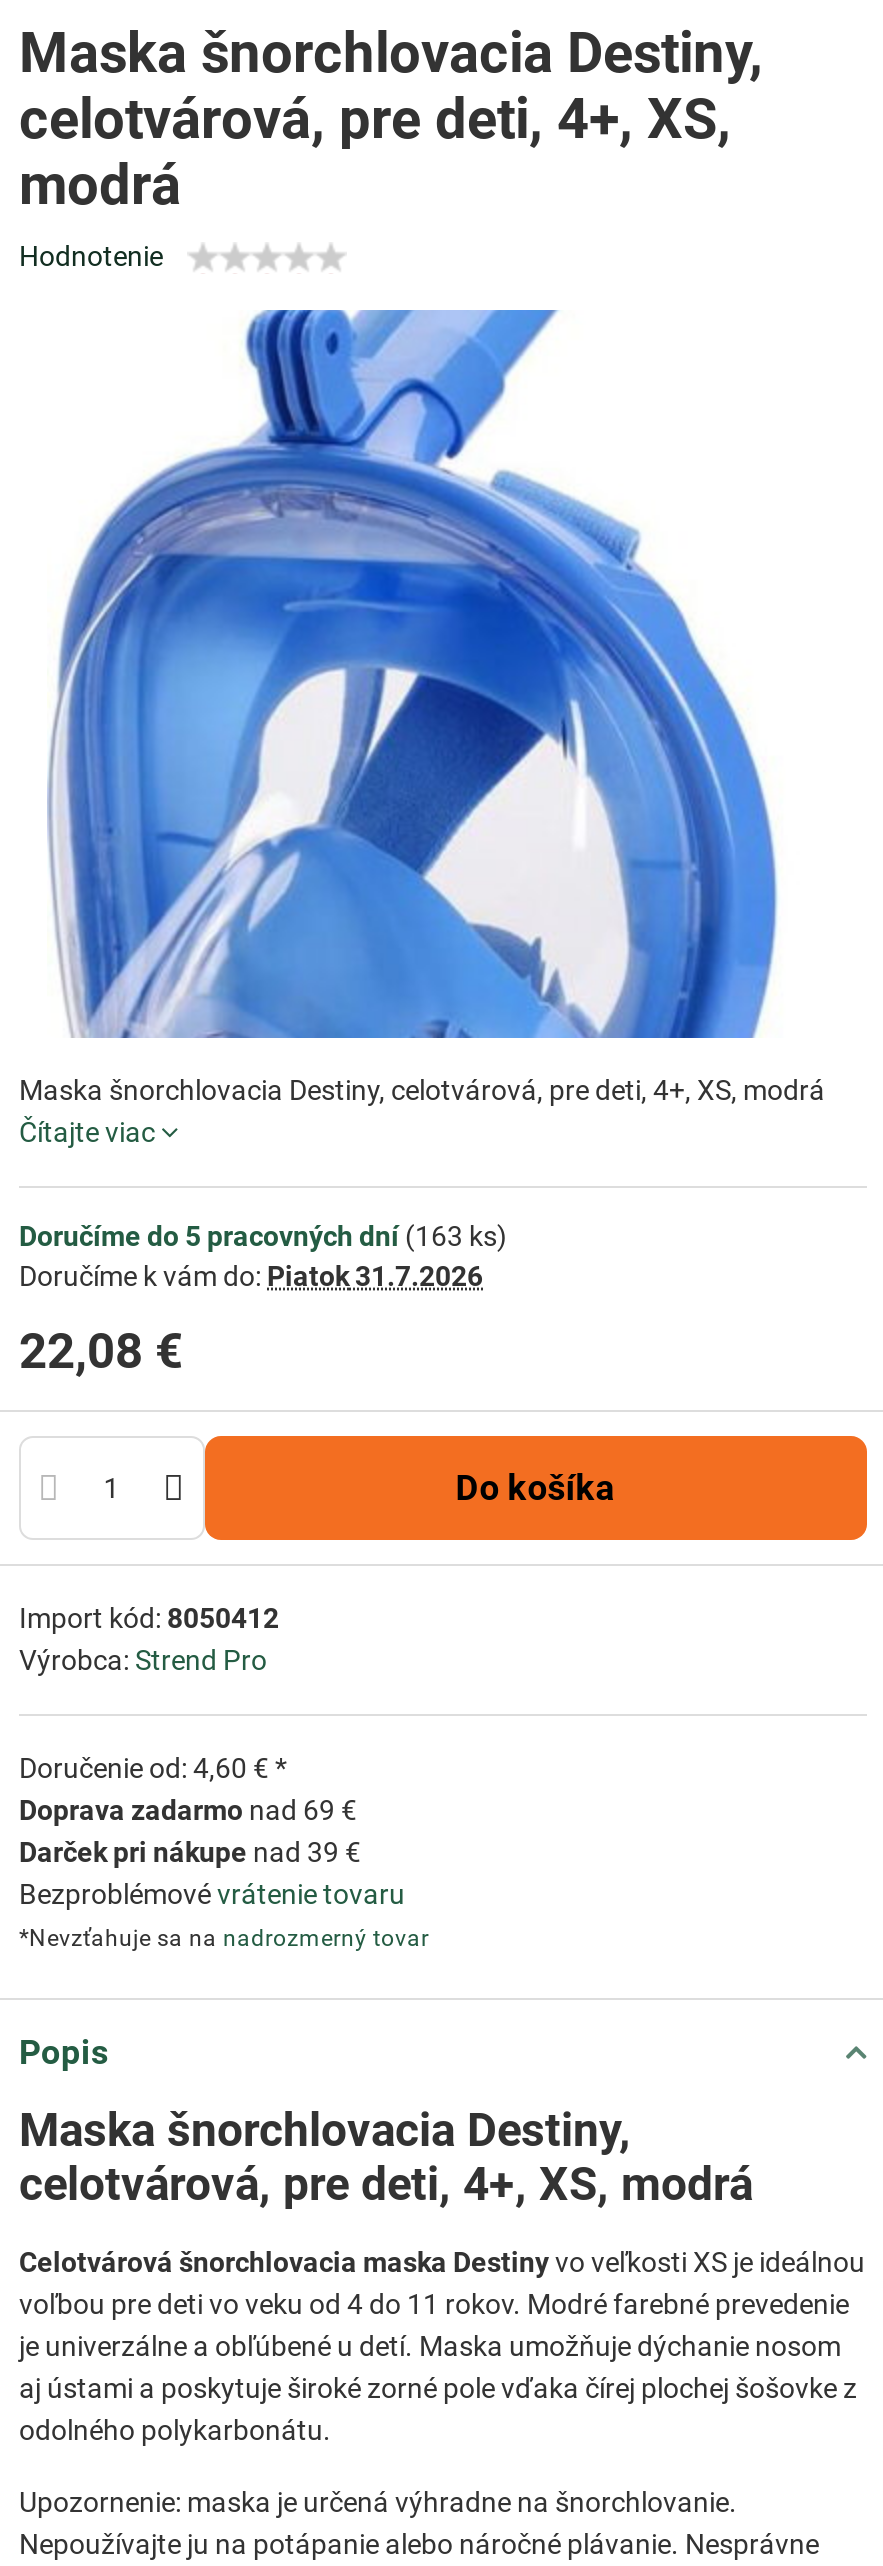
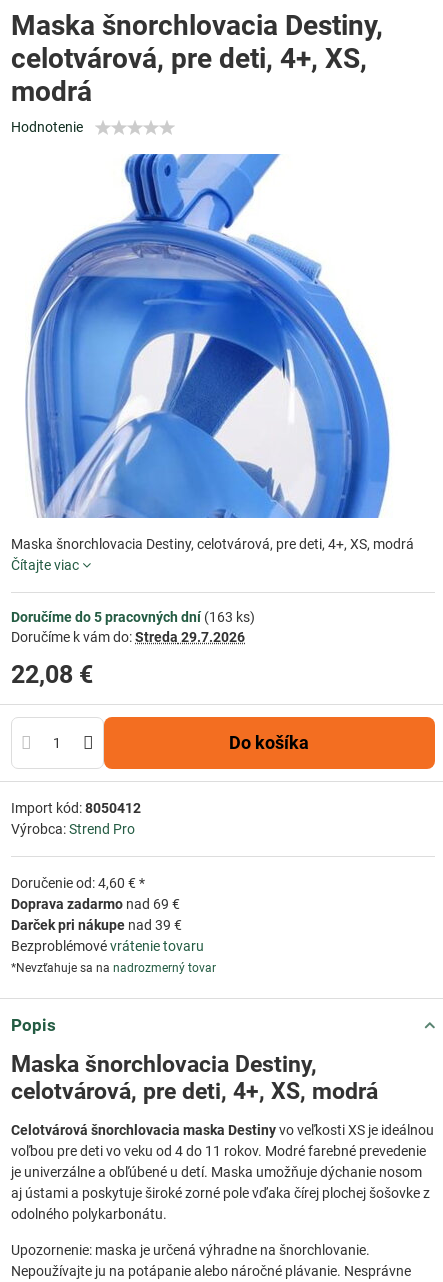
[19,1260,483,1292] Doručíme k vám do: Piatok 31.7.2026 -> [11,629,245,645] Doručíme k vám do: Streda 29.7.2026

